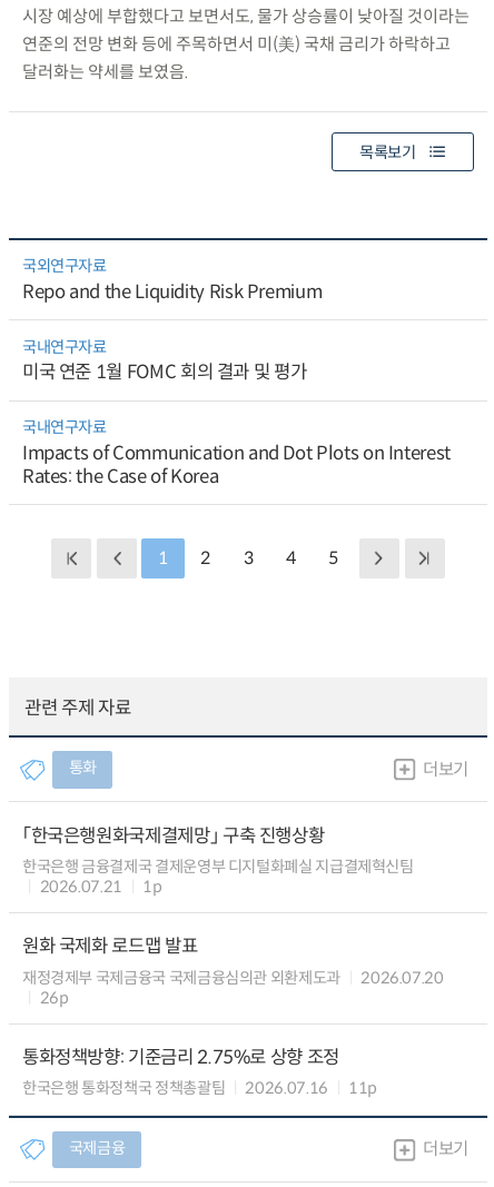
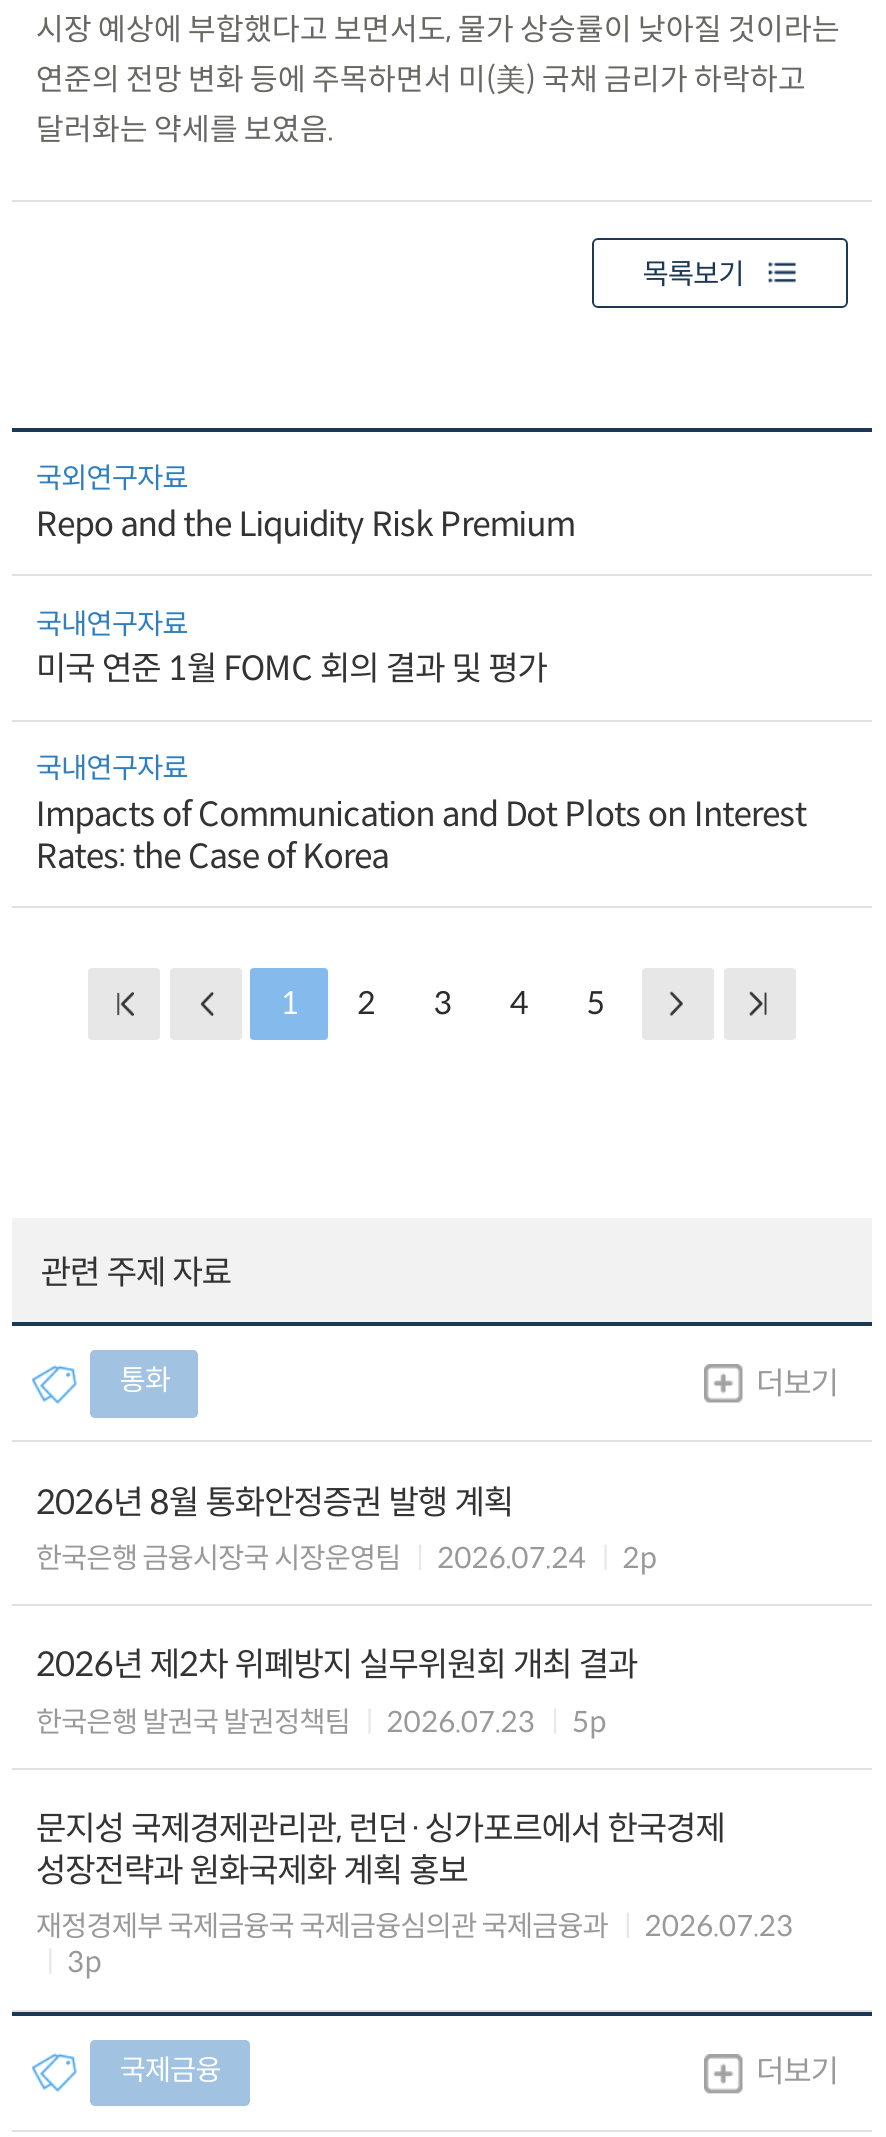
[22,824,414,897] 「한국은행원화국제결제망」 구축 진행상황 | 한국은행 금융결제국 결제운영부 디지털화폐실 지급결제혁신팀 | 2026.07.21 | 1p -> [36,1481,657,1576] 2026년 8월 통화안정증권 발행 계획 | 한국은행 금융시장국 시장운영팀 | 2026.07.24 | 2p
[22,935,443,1008] 원화 국제화 로드맵 발표 | 재정경제부 국제금융국 국제금융심의관 외환제도과 | 2026.07.20 | 26p -> [36,1645,637,1739] 2026년 제2차 위폐방지 실무위원회 개최 결과 | 한국은행 발권국 발권정책팀 | 2026.07.23 | 5p
[22,1046,377,1099] 통화정책방향: 기준금리 2.75%로 상향 조정 | 한국은행 통화정책국 정책총괄팀 | 2026.07.16 | 11p -> [36,1808,793,1981] 문지성 국제경제관리관, 런던·싱가포르에서 한국경제 | 성장전략과 원화국제화 계획 홍보 | 재정경제부 국제금융국 국제금융심의관 국제금융과 | 2026.07.23 | 3p

